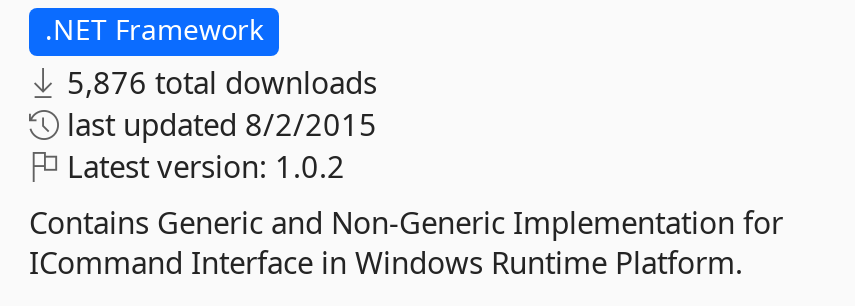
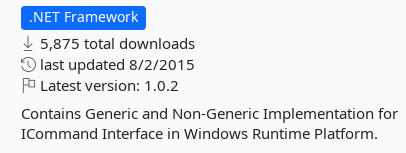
[59,62,377,102] 5,876 total downloads -> [36,33,195,53] 5,875 total downloads

